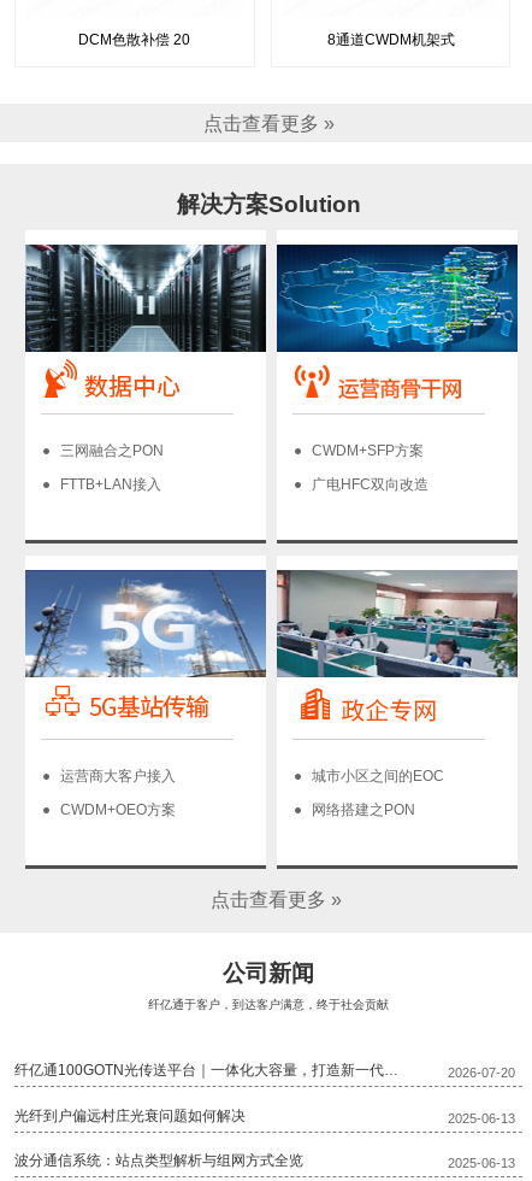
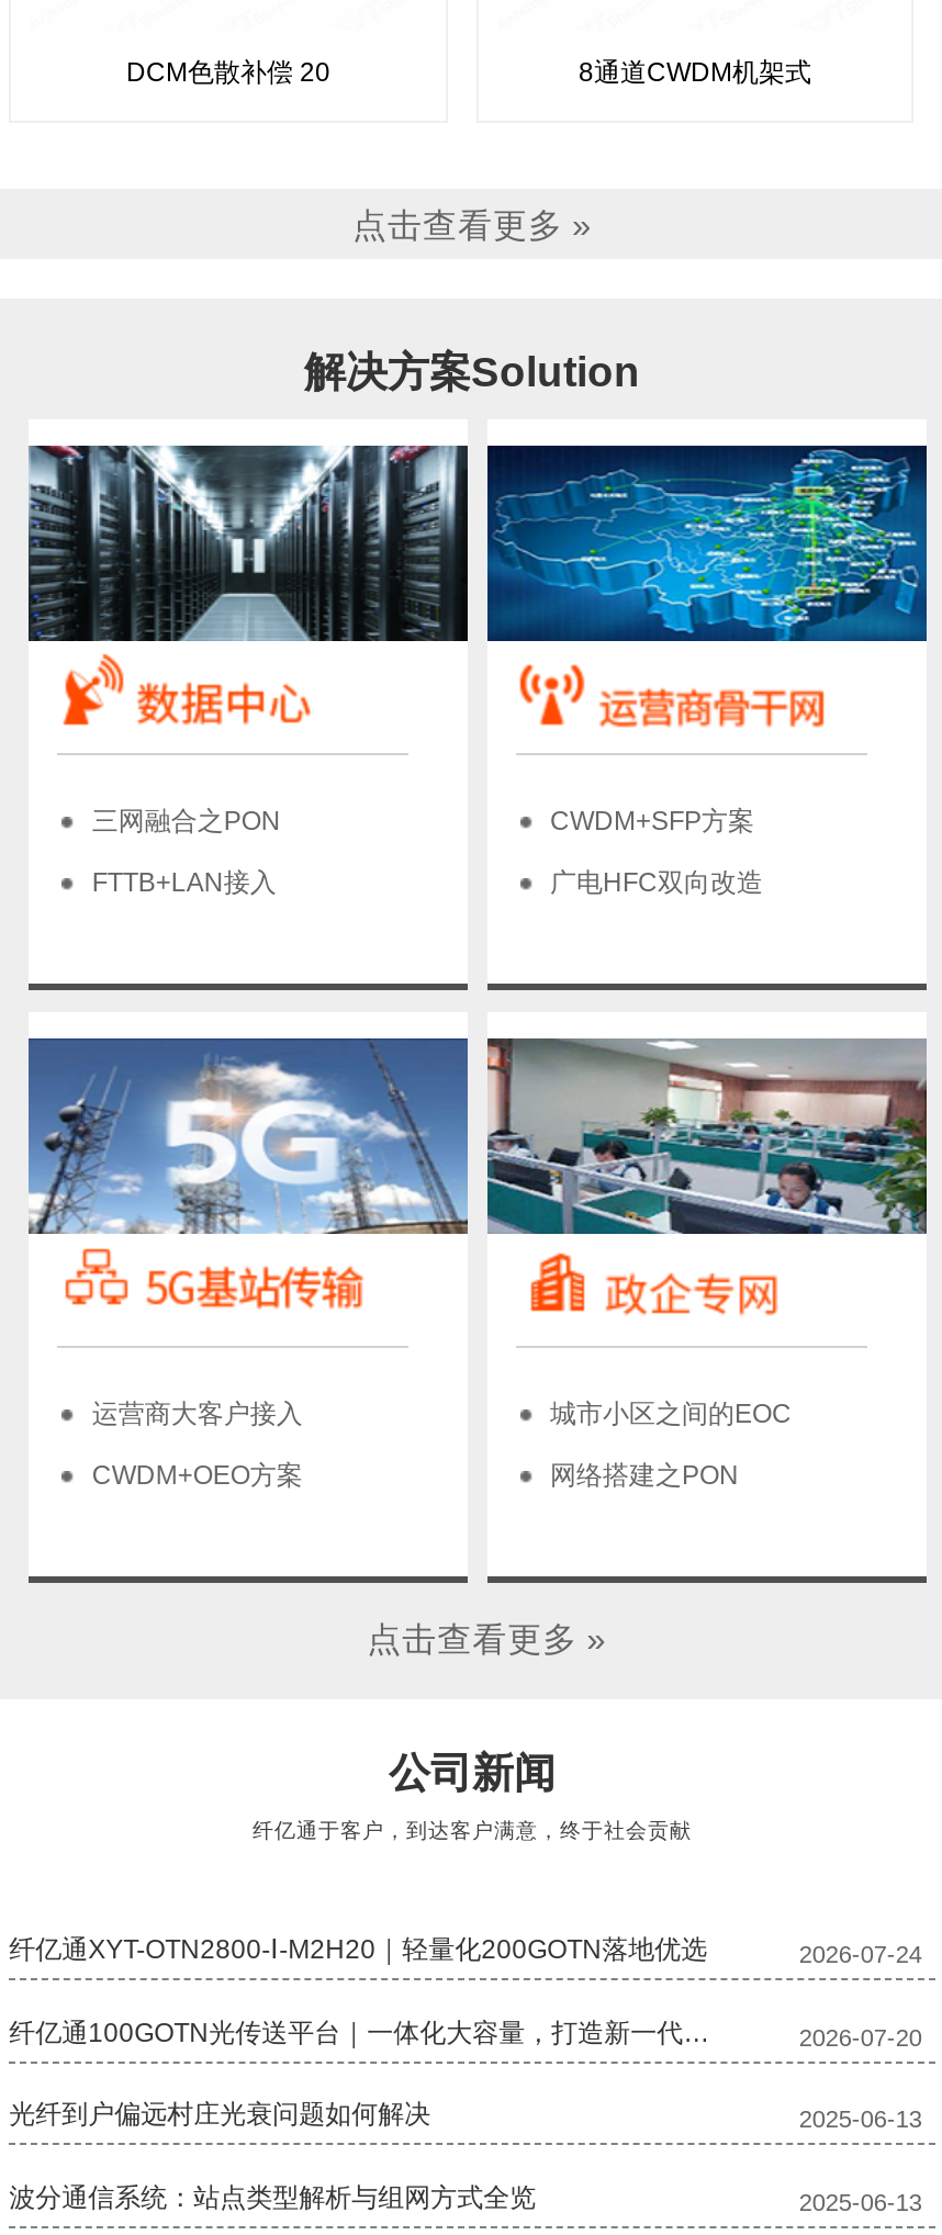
none -> [9,1934,922,1967] 纤亿通XYT-OTN2800-Ⅰ-M2H20｜轻量化200GOTN落地优选 | 2026-07-24

